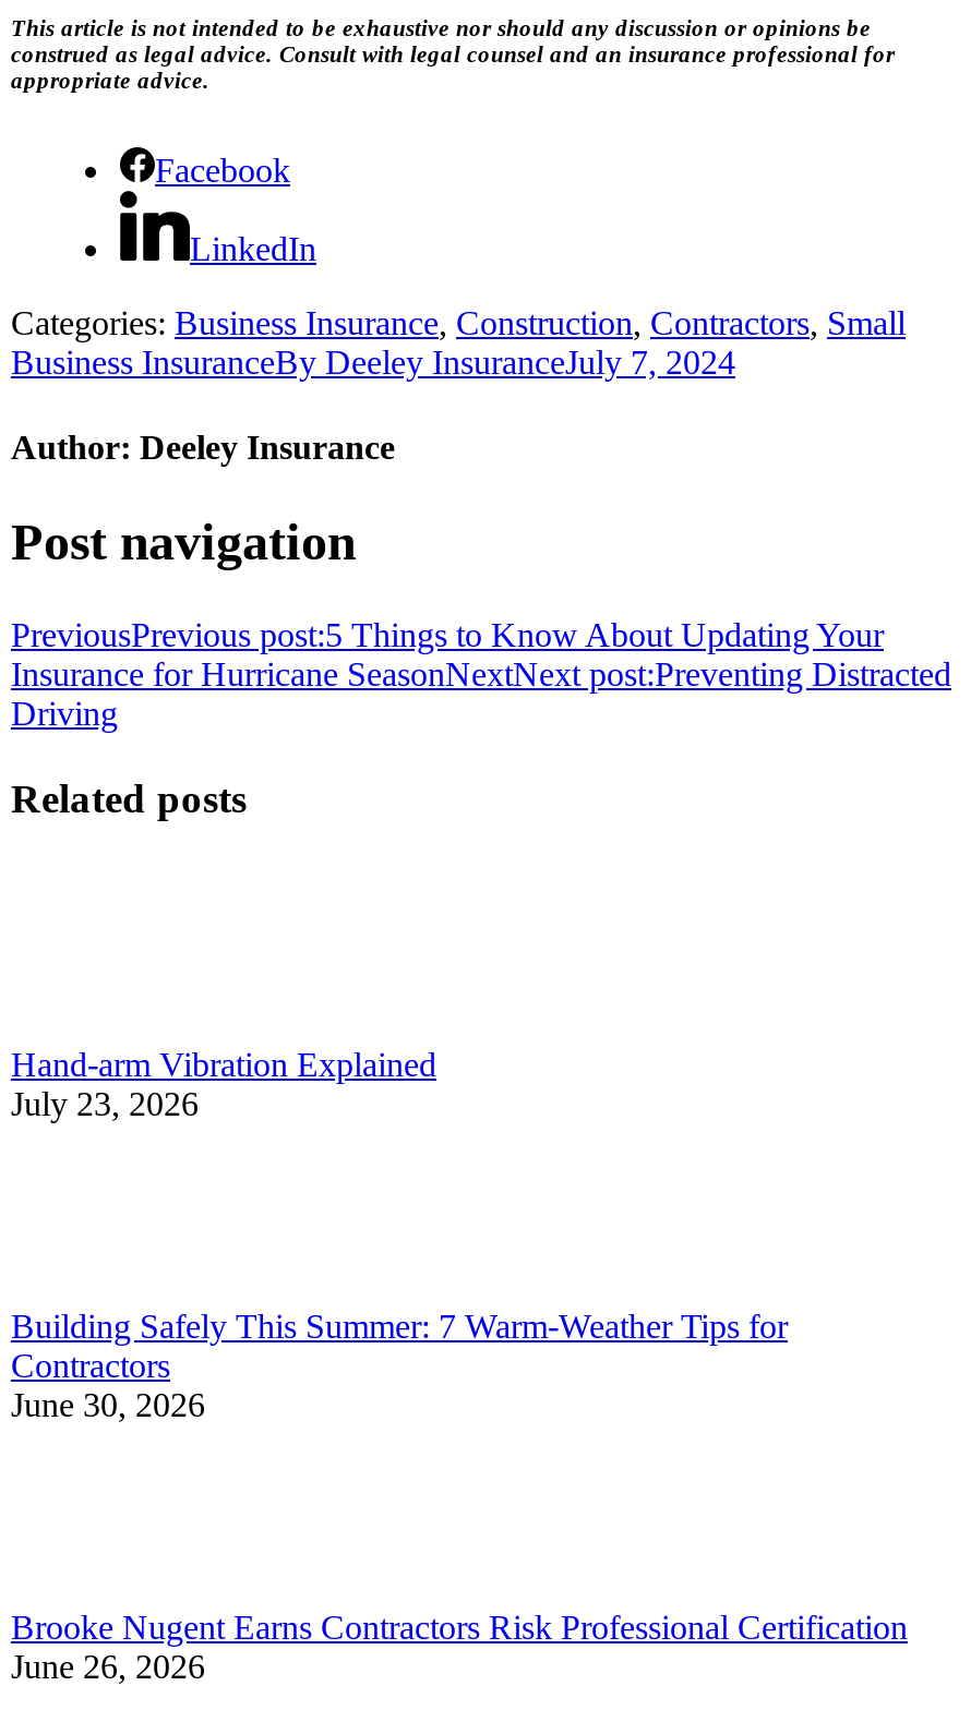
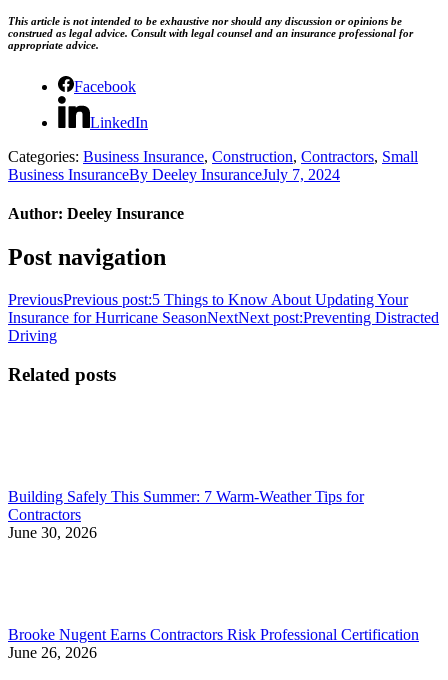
[11,1047,436,1123] Hand-arm Vibration Explained | July 23, 2026 -> none

